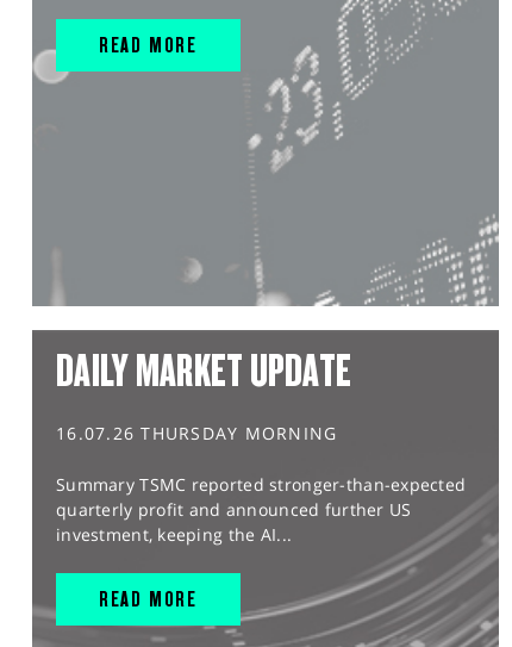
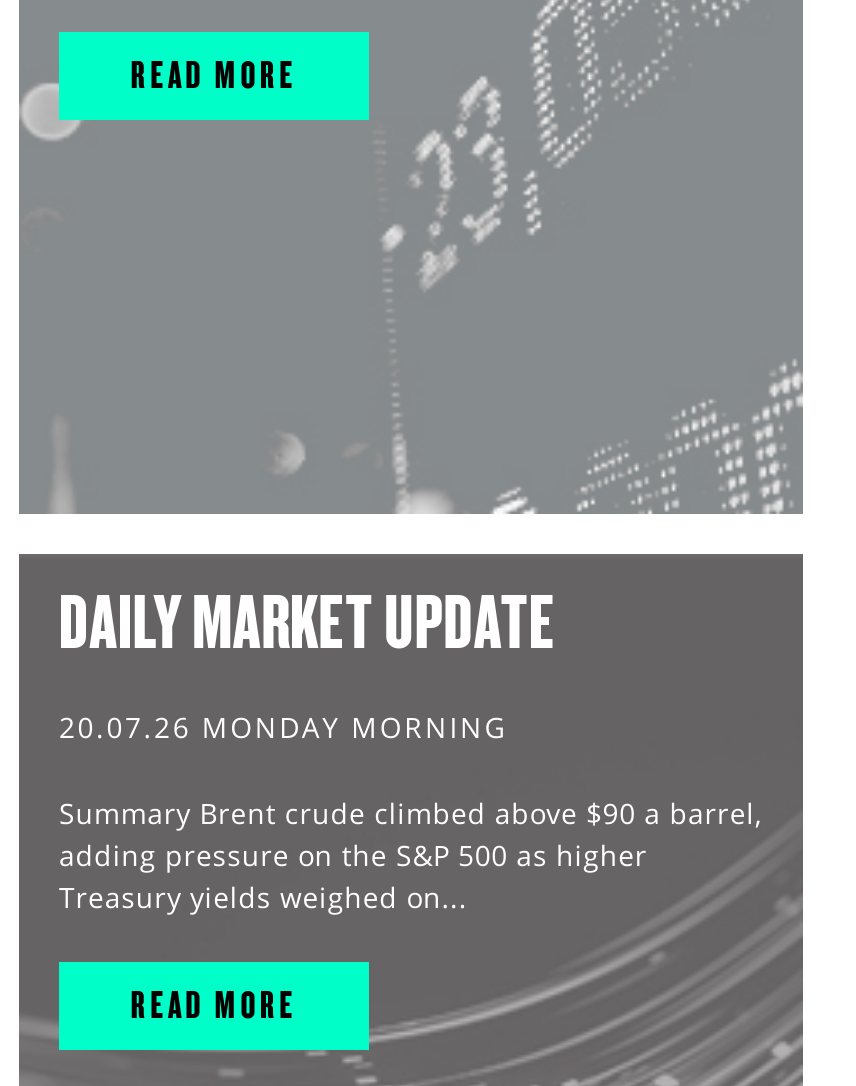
[56,422,338,445] 16.07.26 THURSDAY MORNING -> [59,709,507,747] 20.07.26 MONDAY MORNING
[56,474,466,546] Summary TSMC reported stronger-than-expected | quarterly profit and announced further US | investment, keeping the AI... -> [59,795,761,917] Summary Brent crude climbed above $90 a barrel, | adding pressure on the S&P 500 as higher | Treasury yields weighed on...

